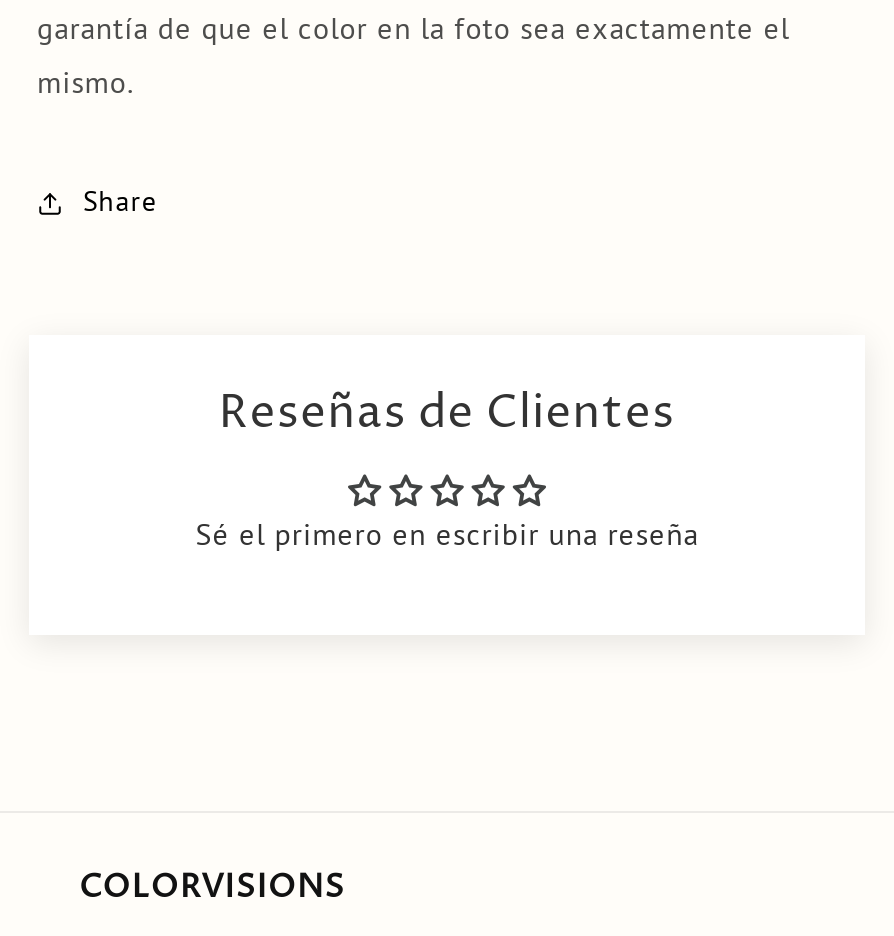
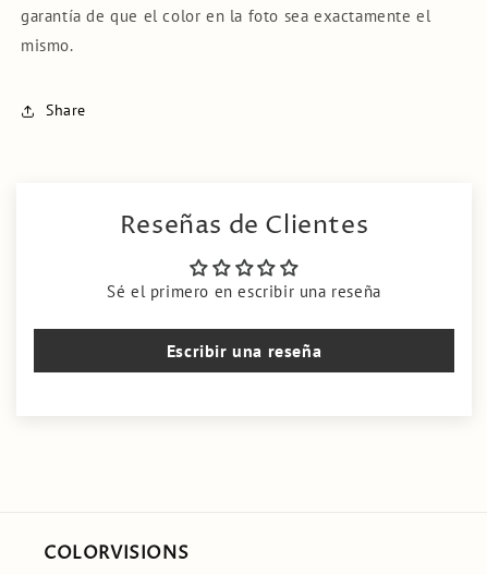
none -> [166,340,322,361] Escribir una reseña

